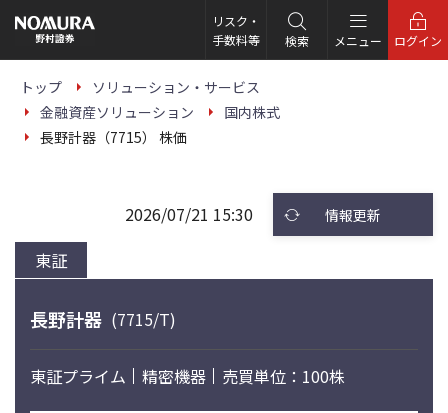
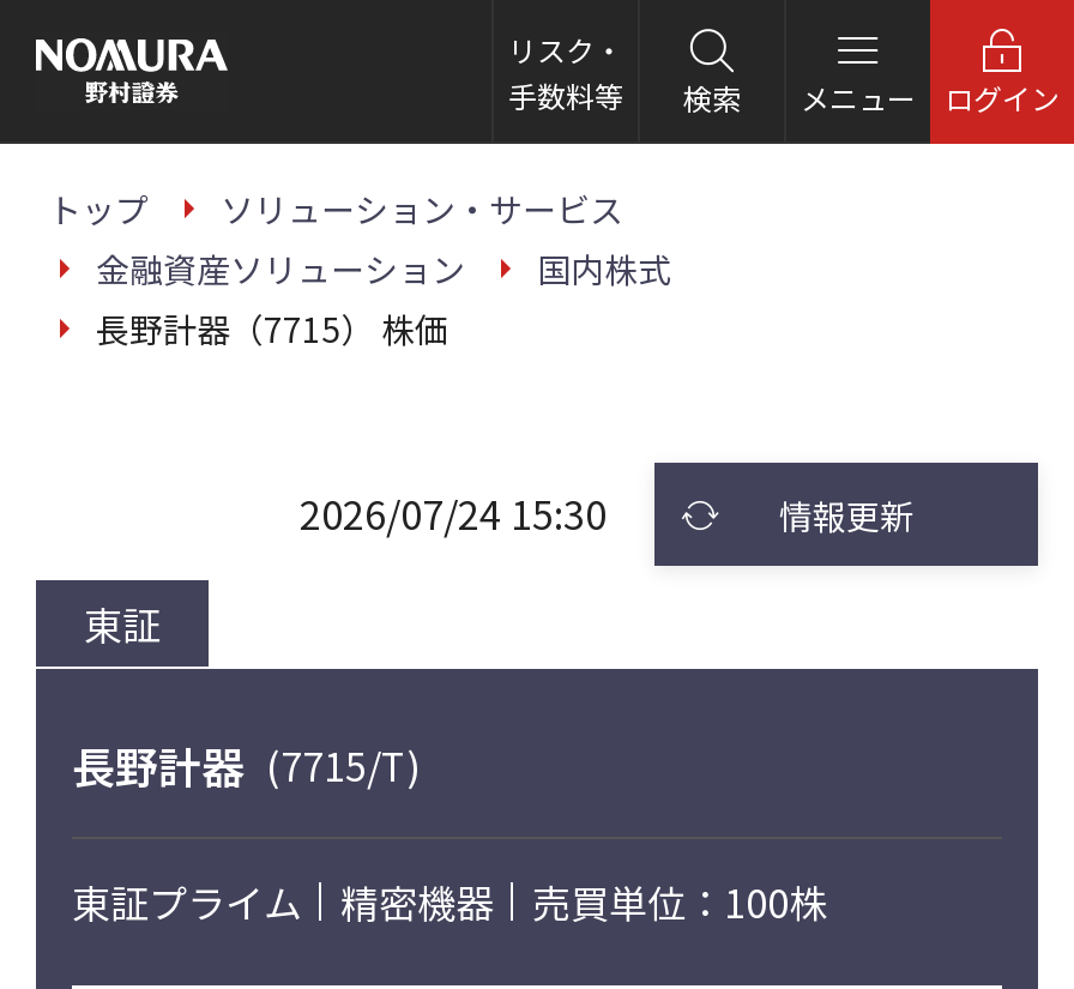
[125,202,253,226] 2026/07/21 15:30 -> [300,484,607,542] 2026/07/24 15:30

